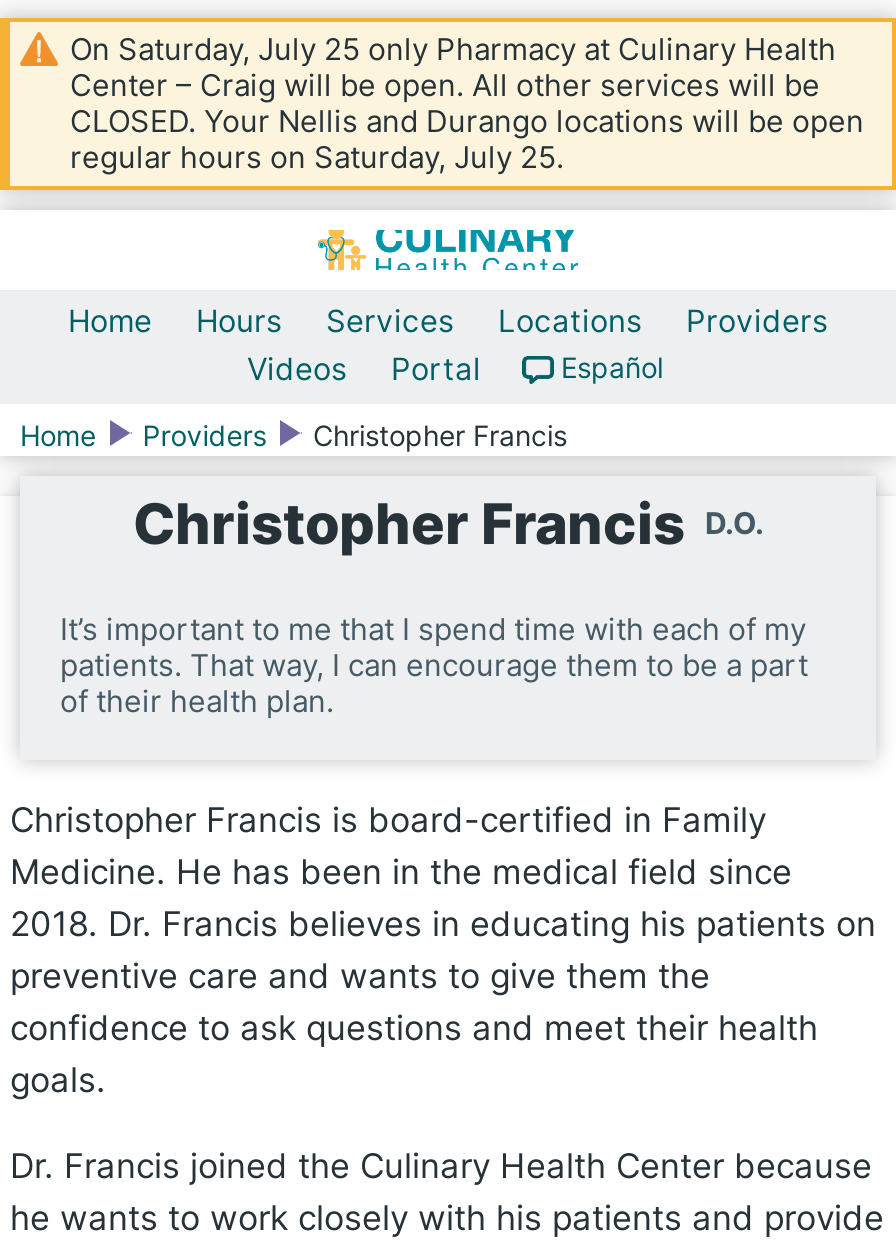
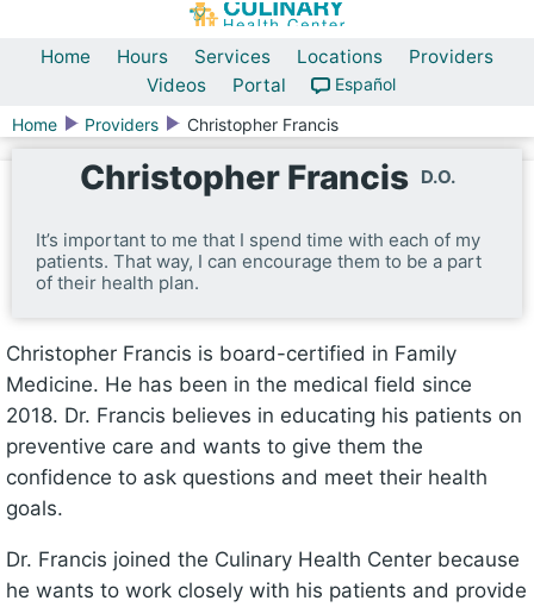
[6,12,890,210] [image] | On Saturday, July 25 only Pharmacy at Culinary Health | Center – Craig will be open. All other services will be | CLOSED. Your Nellis and Durango locations will be open | regular hours on Saturday, July 25. -> none

